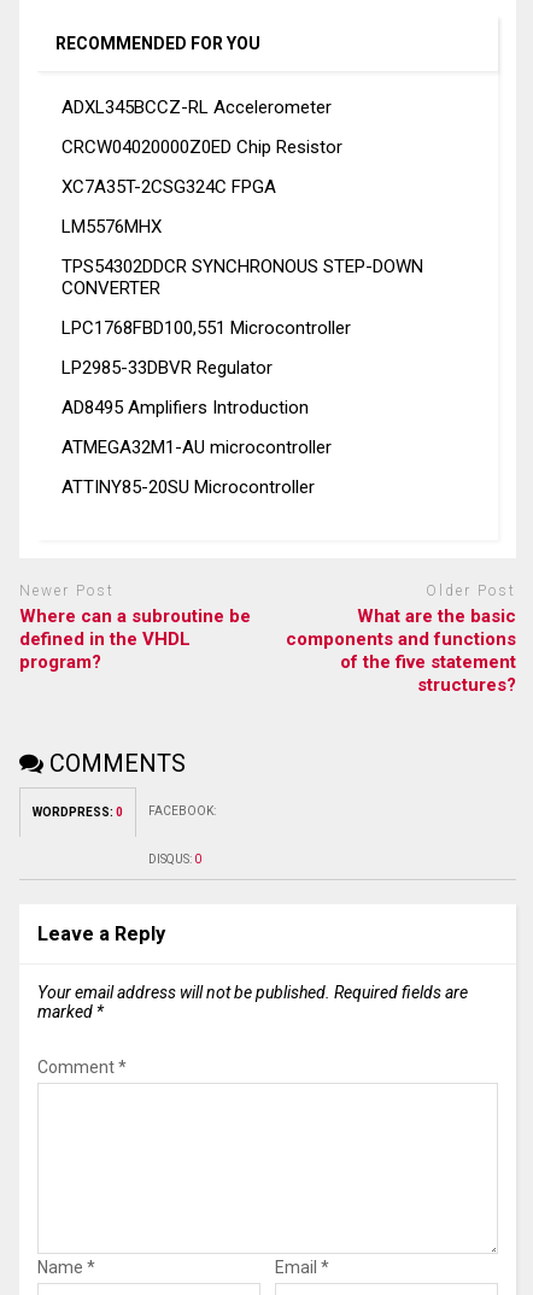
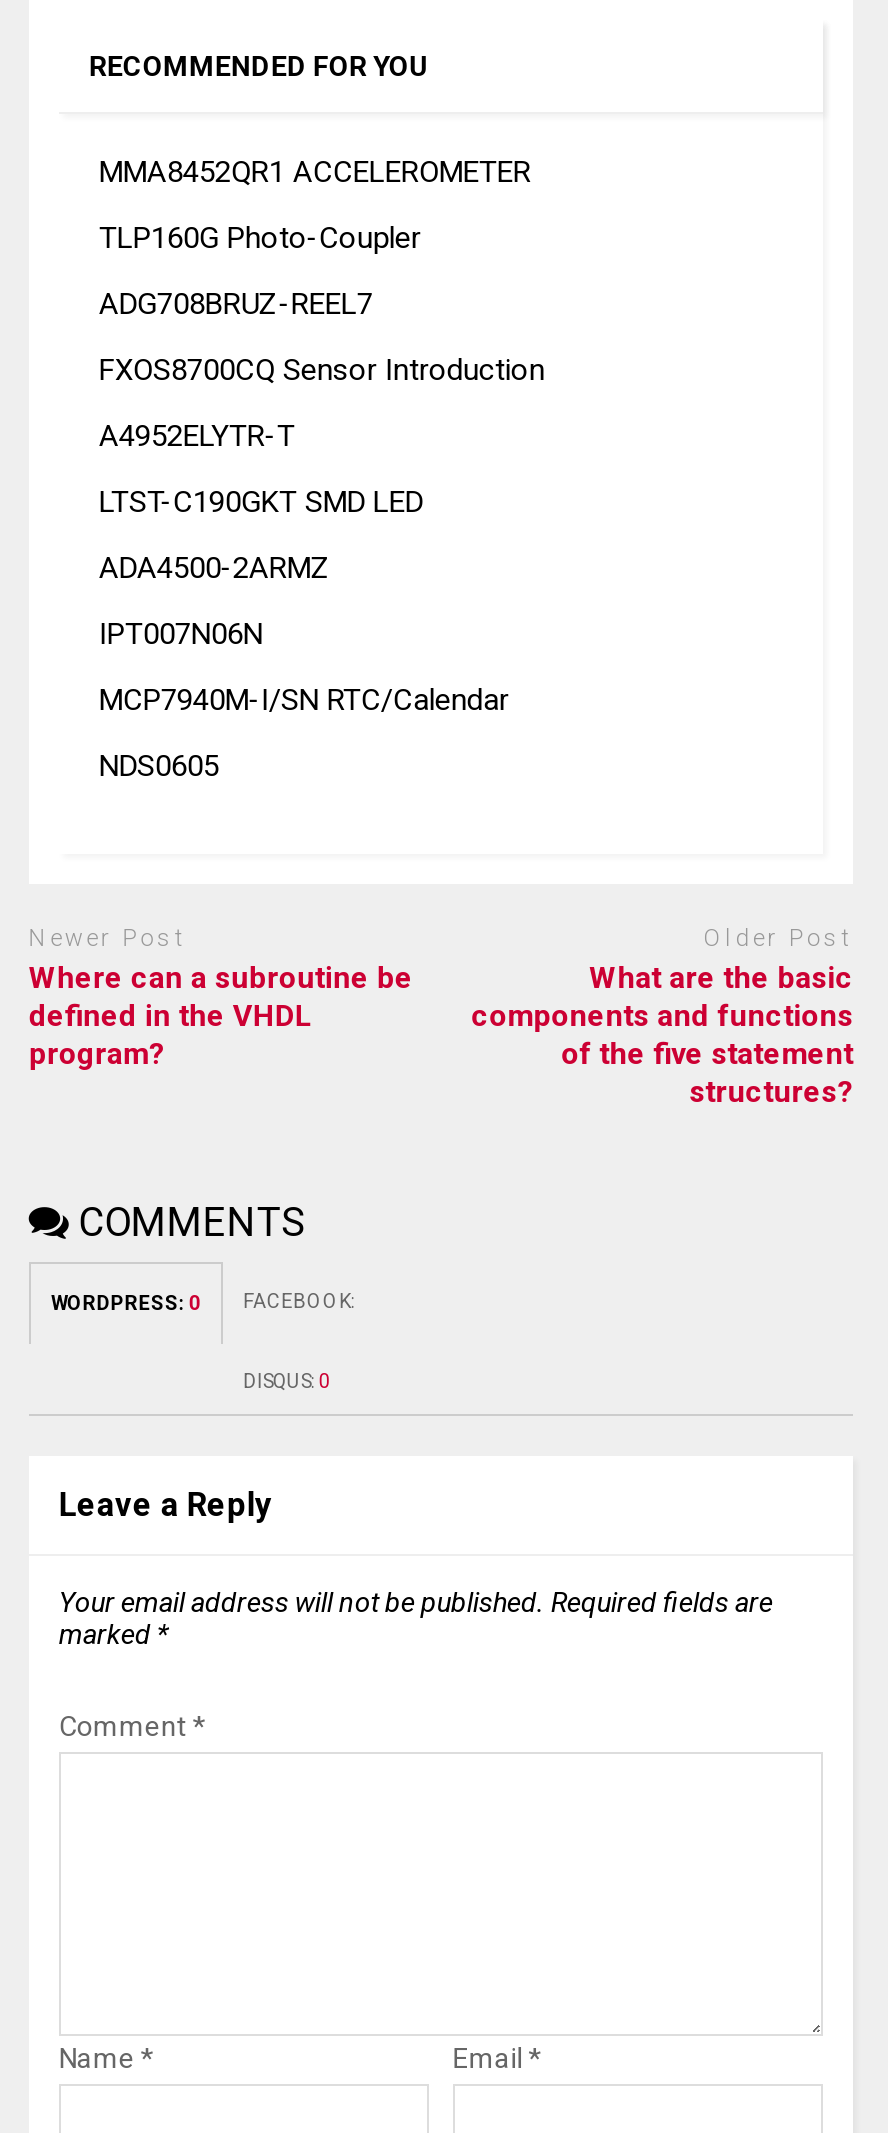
[61,97,331,118] ADXL345BCCZ-RL Accelerometer -> [99,154,531,190] MMA8452QR1 ACCELEROMETER
[61,136,342,158] CRCW04020000Z0ED Chip Resistor -> [99,220,421,256] TLP160G Photo-Coupler
[61,176,276,198] XC7A35T-2CSG324C FPGA -> [99,286,373,322] ADG708BRUZ-REEL7
[61,216,161,238] LM5576MHX -> [99,352,545,388] FXOS8700CQ Sensor Introduction
[61,256,423,299] TPS54302DDCR SYNCHRONOUS STEP-DOWN | CONVERTER -> [99,418,295,454] A4952ELYTR-T
[61,317,351,339] LPC1768FBD100,551 Microcontroller -> [99,484,423,520] LTST-C190GKT SMD LED
[61,357,272,379] LP2985-33DBVR Regulator -> [99,550,331,586] ADA4500-2ARMZ
[61,397,309,419] AD8495 Amplifiers Introduction -> [99,616,263,652] IPT007N06N
[61,437,331,458] ATMEGA32M1-AU microcontroller -> [99,682,509,718] MCP7940M-I/SN RTC/Calendar
[61,476,315,498] ATTINY85-20SU Microcontroller -> [99,748,219,784] NDS0605

